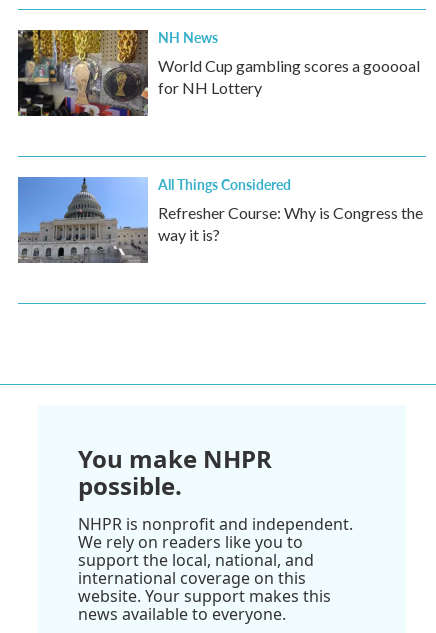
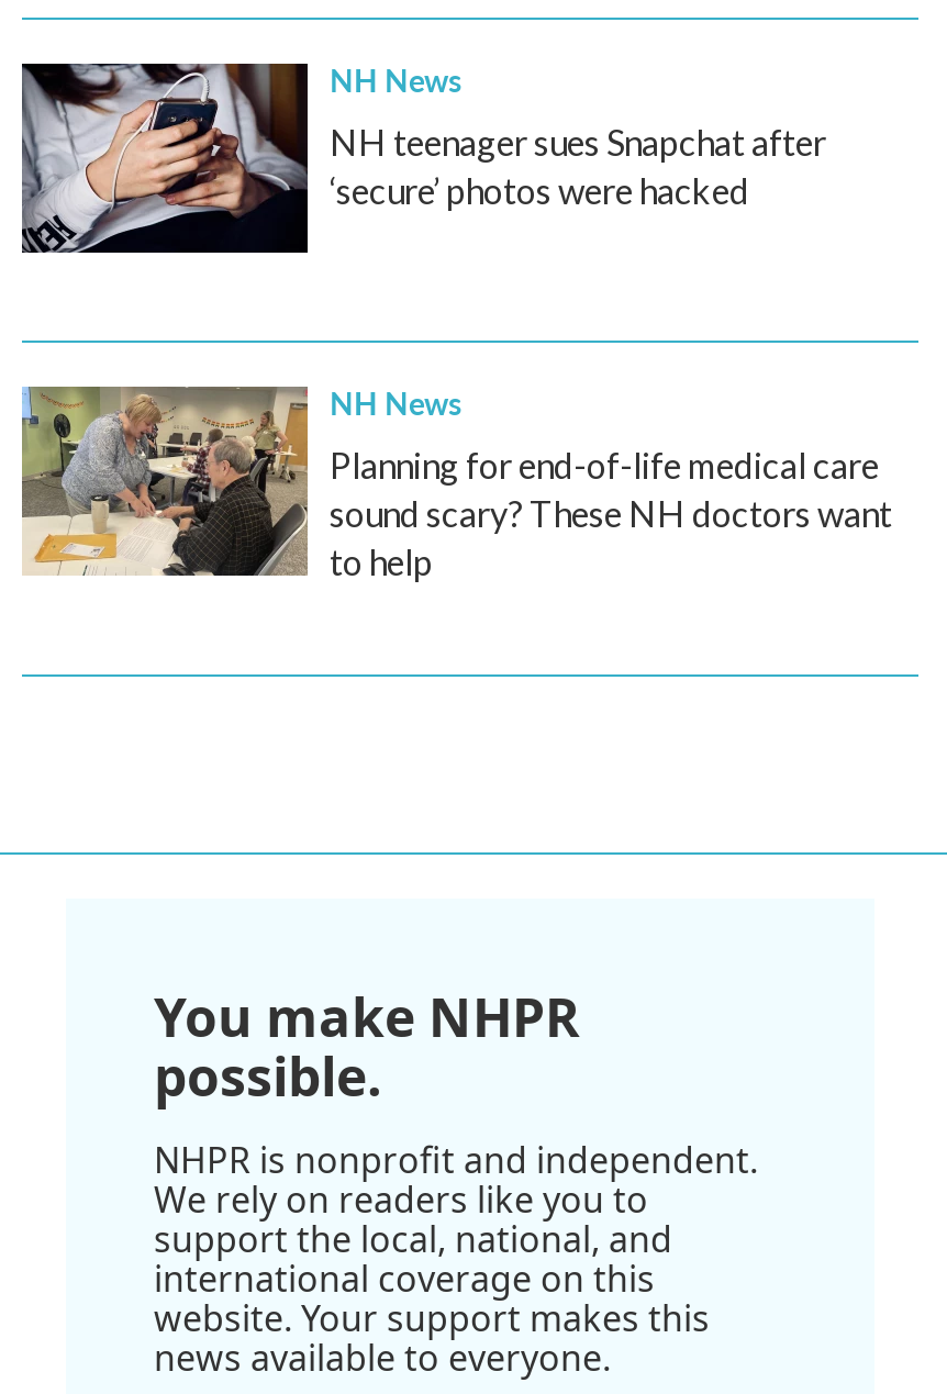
[17,29,420,117] [image] | World Cup gambling scores a gooooal | for NH Lottery -> [20,62,826,255] [image] | NH teenager sues Snapchat after | ‘secure’ photos were hacked
[17,174,423,264] [image] | All Things Considered | Refresher Course: Why is Congress the | way it is? -> [20,381,892,583] [image] | NH News | Planning for end-of-life medical care | sound scary? These NH doctors want | to help

